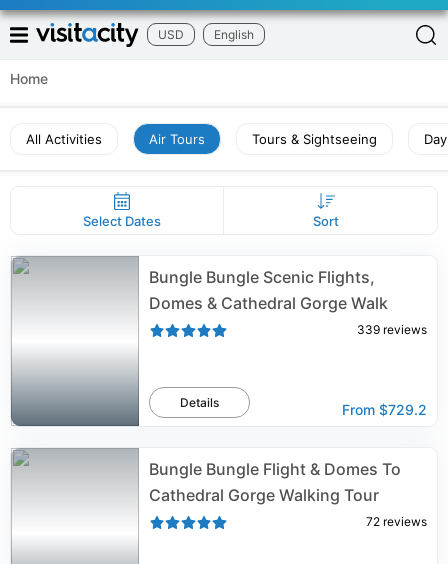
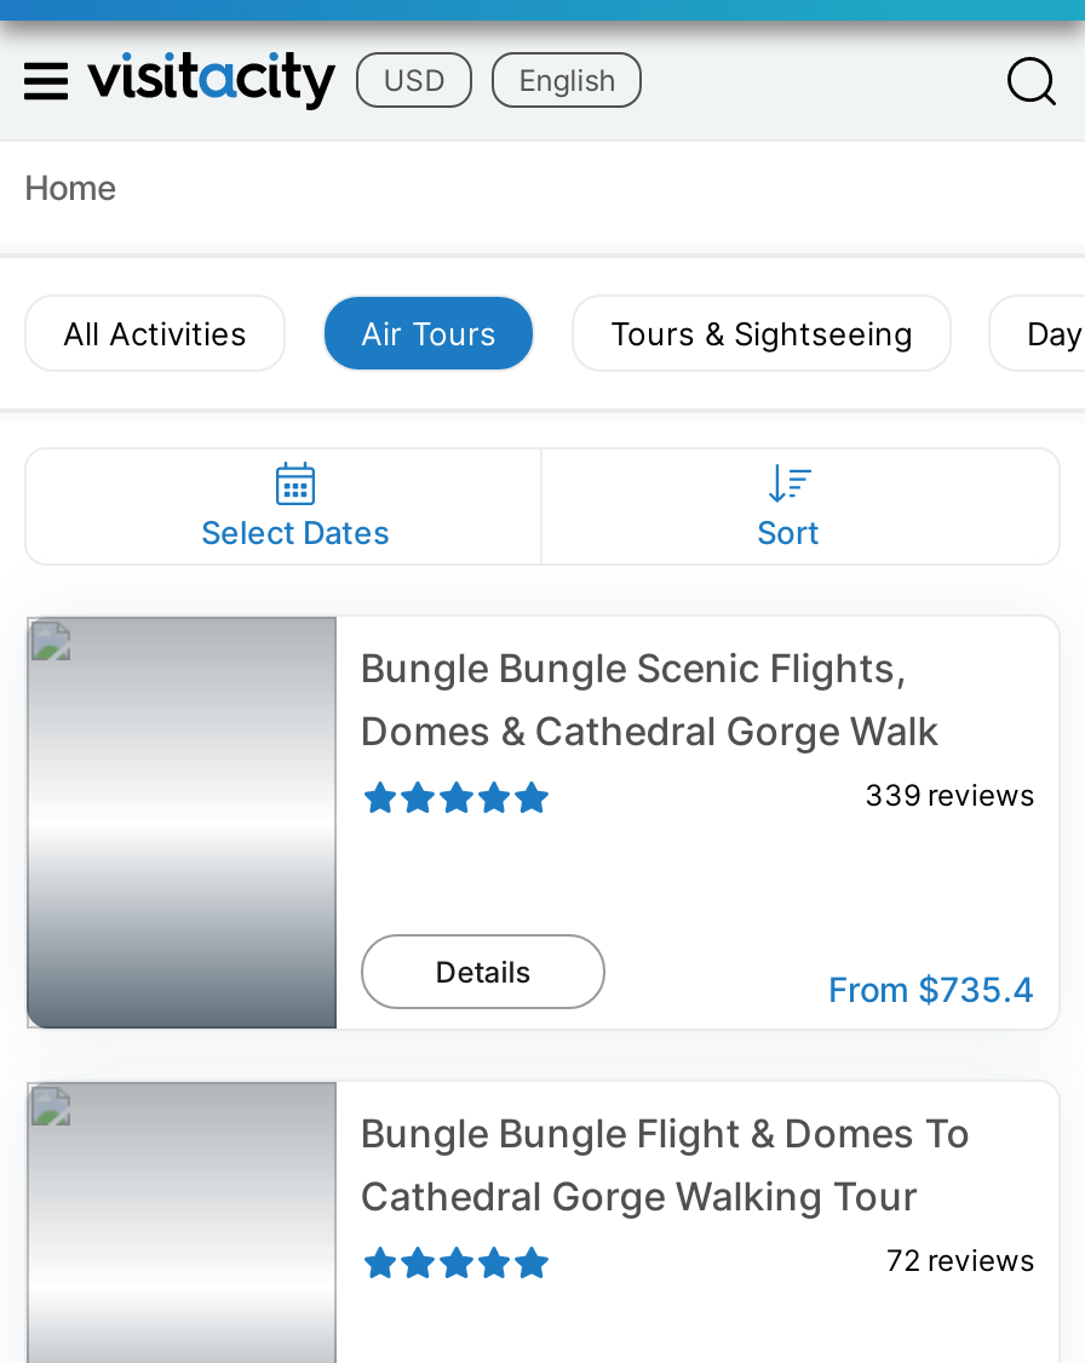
[342,401,427,418] From $729.2 -> [828,968,1034,1009] From $735.4

